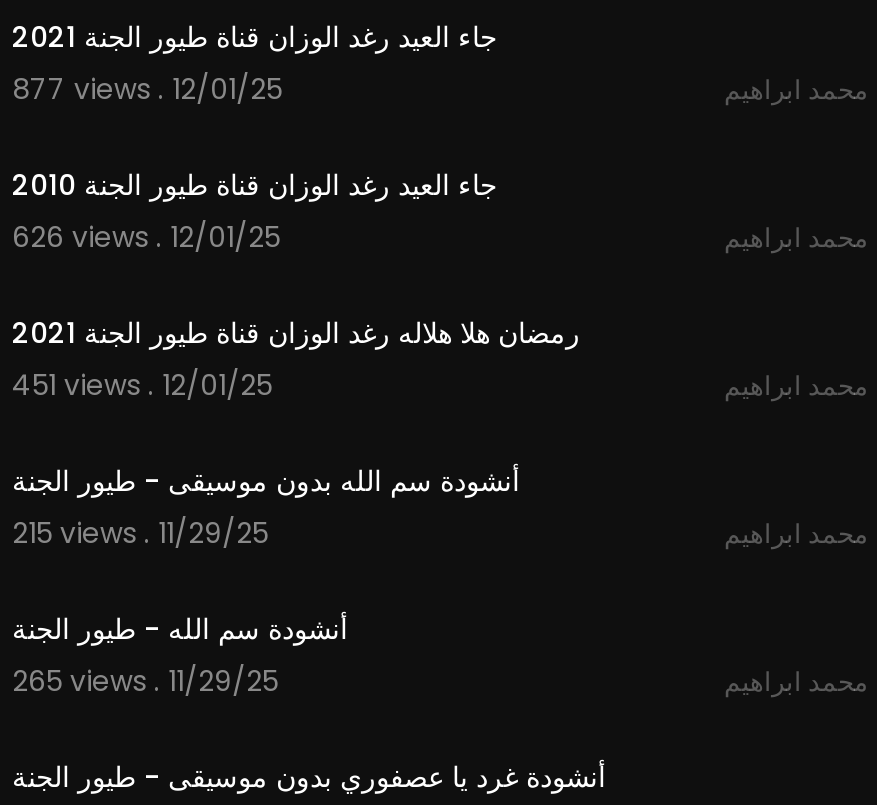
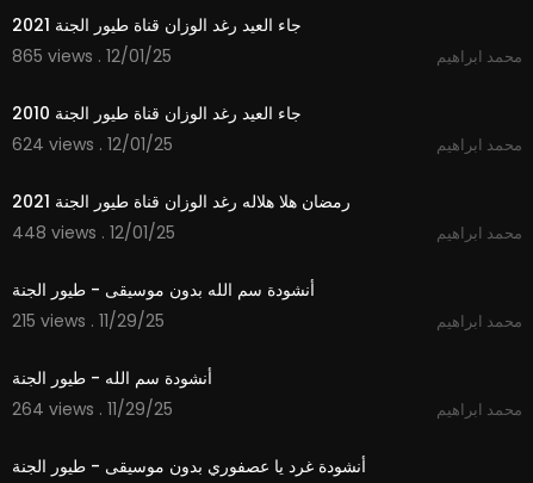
[12,69,282,109] 877 views . 12/01/25 -> [12,44,172,68] 865 views . 12/01/25
[12,217,280,257] 626 views . 12/01/25 -> [12,132,173,156] 624 views . 12/01/25
[12,365,272,405] 451 views . 12/01/25 -> [12,221,175,244] 448 views . 12/01/25
[12,661,278,701] 265 views . 11/29/25 -> [12,397,173,421] 264 views . 11/29/25

